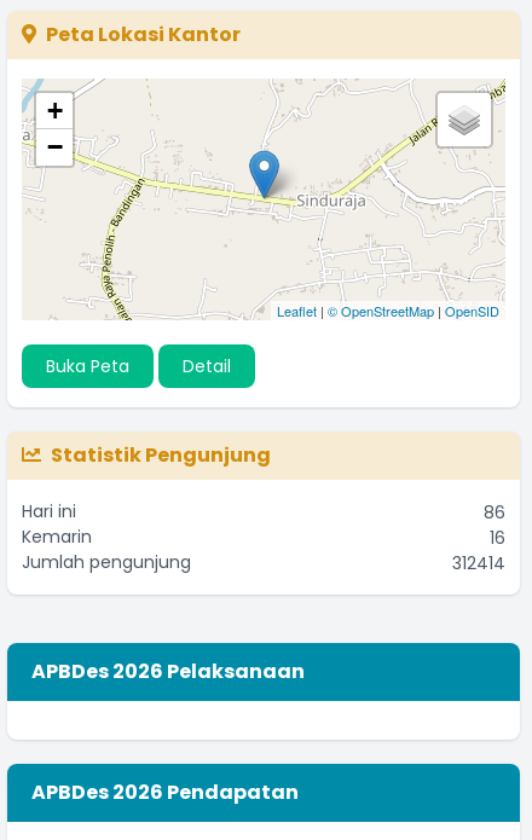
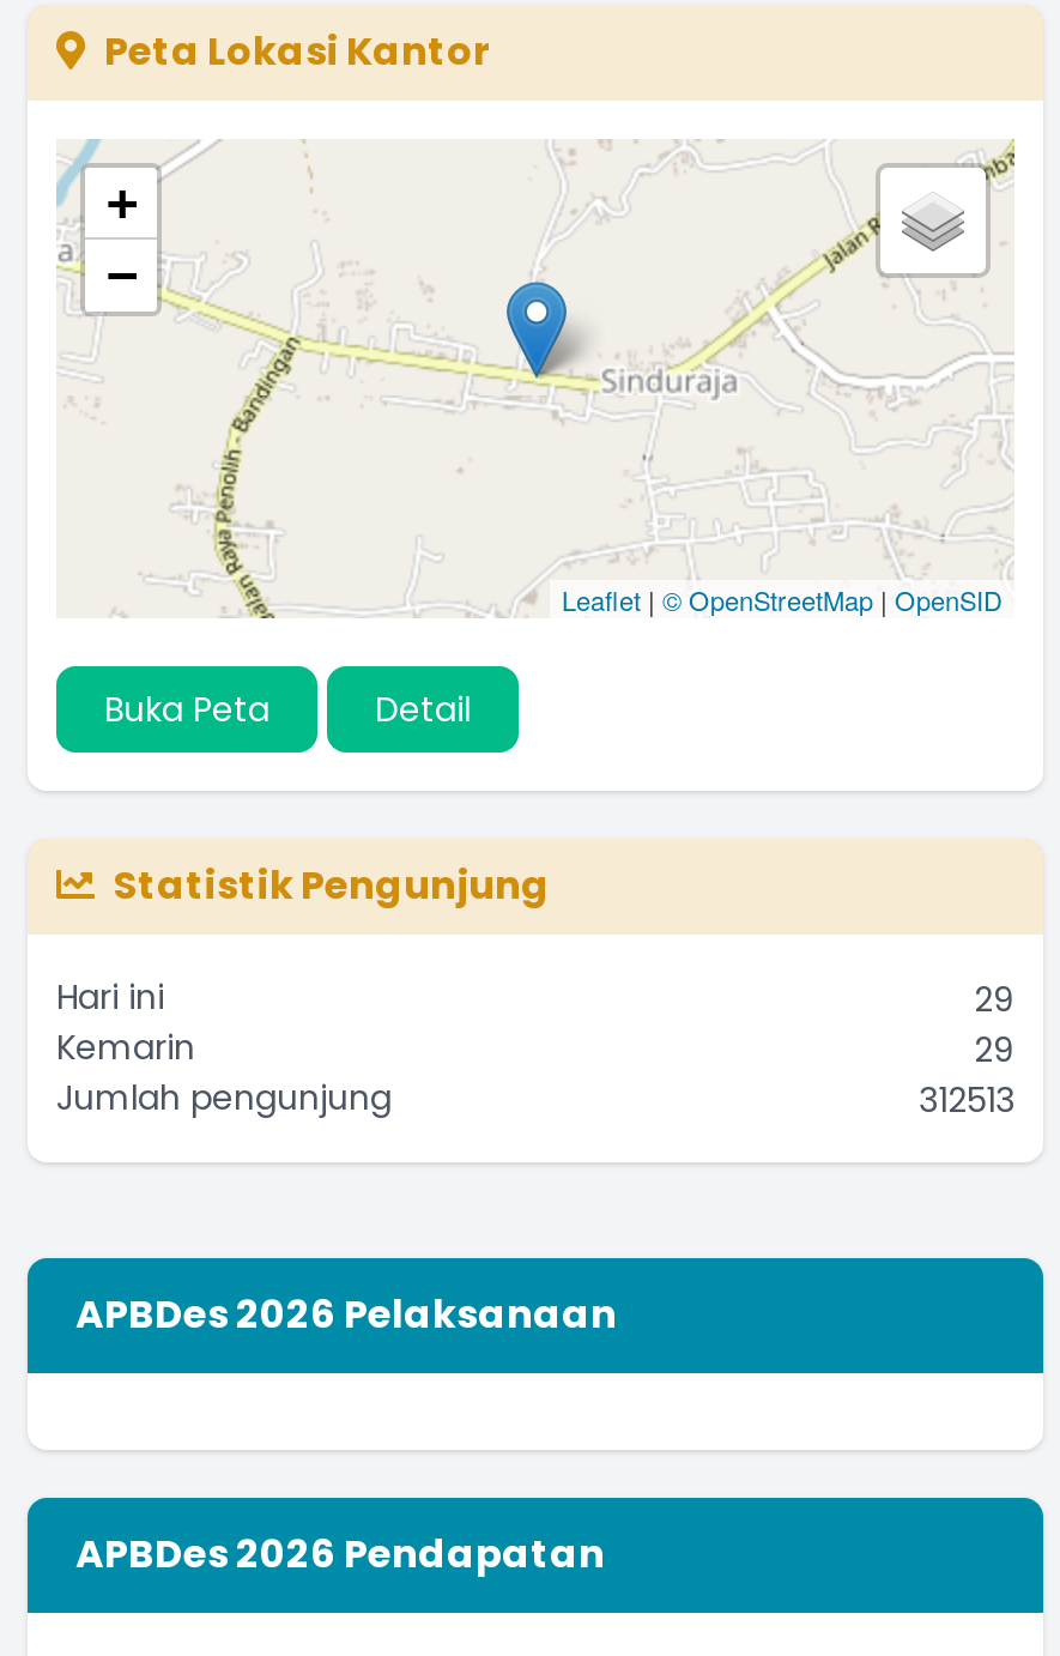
[484,500,505,525] 86 -> [974,976,1014,1024] 29
[490,526,505,550] 16 -> [974,1026,1014,1074] 29
[452,551,505,575] 312414 -> [919,1076,1014,1124] 312513

